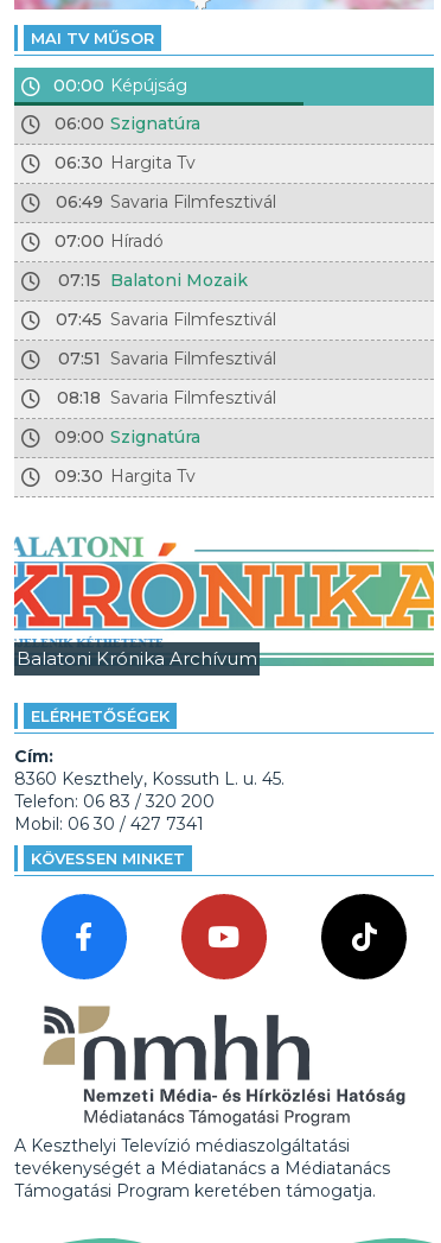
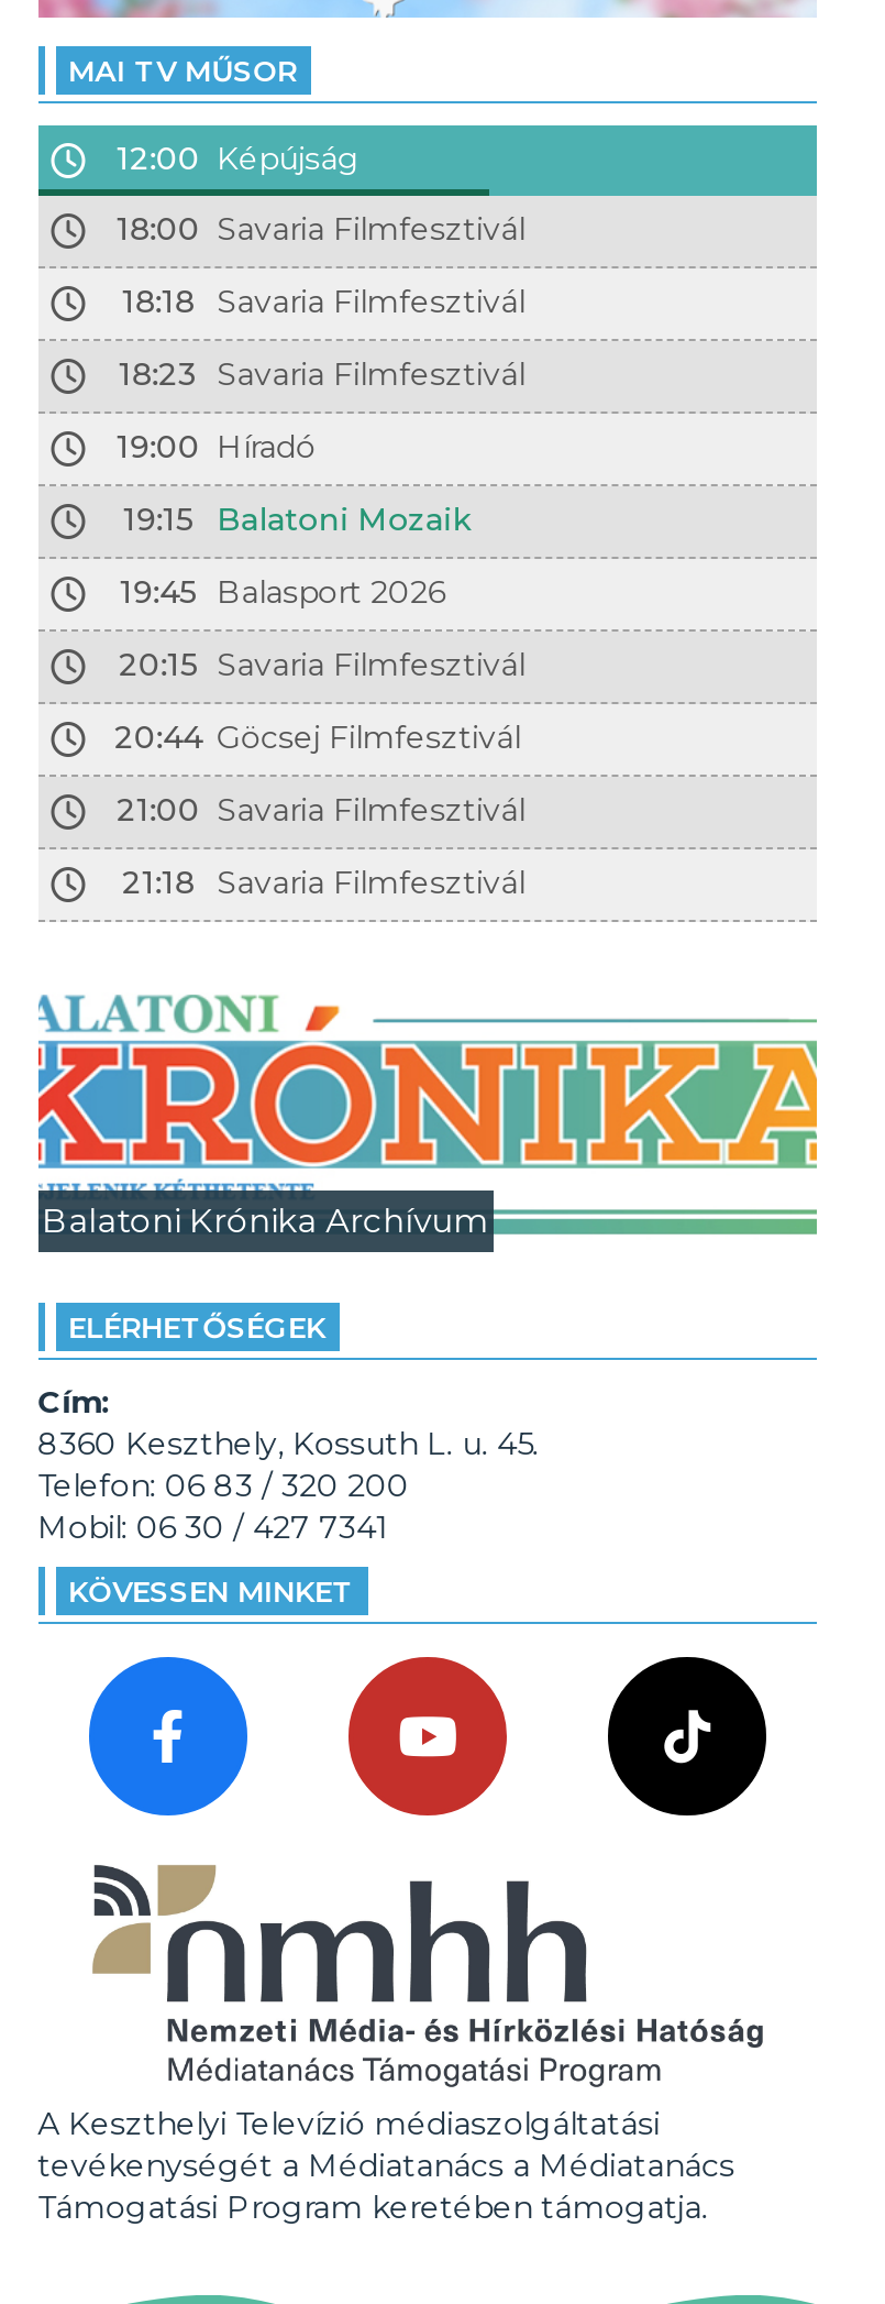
[53,75,188,96] 00:00 Képújság -> [117,139,360,178] 12:00 Képújság
[54,113,201,134] 06:00 Szignatúra -> [117,209,525,249] 18:00 Savaria Filmfesztivál
[55,152,196,173] 06:30 Hargita Tv -> [122,282,525,321] 18:18 Savaria Filmfesztivál
[55,191,276,213] 06:49 Savaria Filmfesztivál -> [119,354,525,394] 18:23 Savaria Filmfesztivál
[54,230,164,252] 07:00 Híradó -> [117,427,316,467] 19:00 Híradó
[58,269,248,291] 07:15 Balatoni Mozaik -> [123,500,472,539] 19:15 Balatoni Mozaik
[56,309,276,330] 07:45 Savaria Filmfesztivál -> [120,572,446,612] 19:45 Balasport 2026
[58,348,276,369] 07:51 Savaria Filmfesztivál -> [119,645,525,684] 20:15 Savaria Filmfesztivál
[57,387,276,408] 08:18 Savaria Filmfesztivál -> [115,717,520,757] 20:44 Göcsej Filmfesztivál
[54,426,201,448] 09:00 Szignatúra -> [117,790,525,830] 21:00 Savaria Filmfesztivál
[55,465,196,487] 09:30 Hargita Tv -> [122,863,525,902] 21:18 Savaria Filmfesztivál

